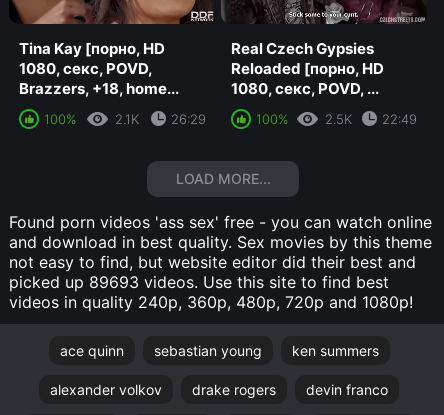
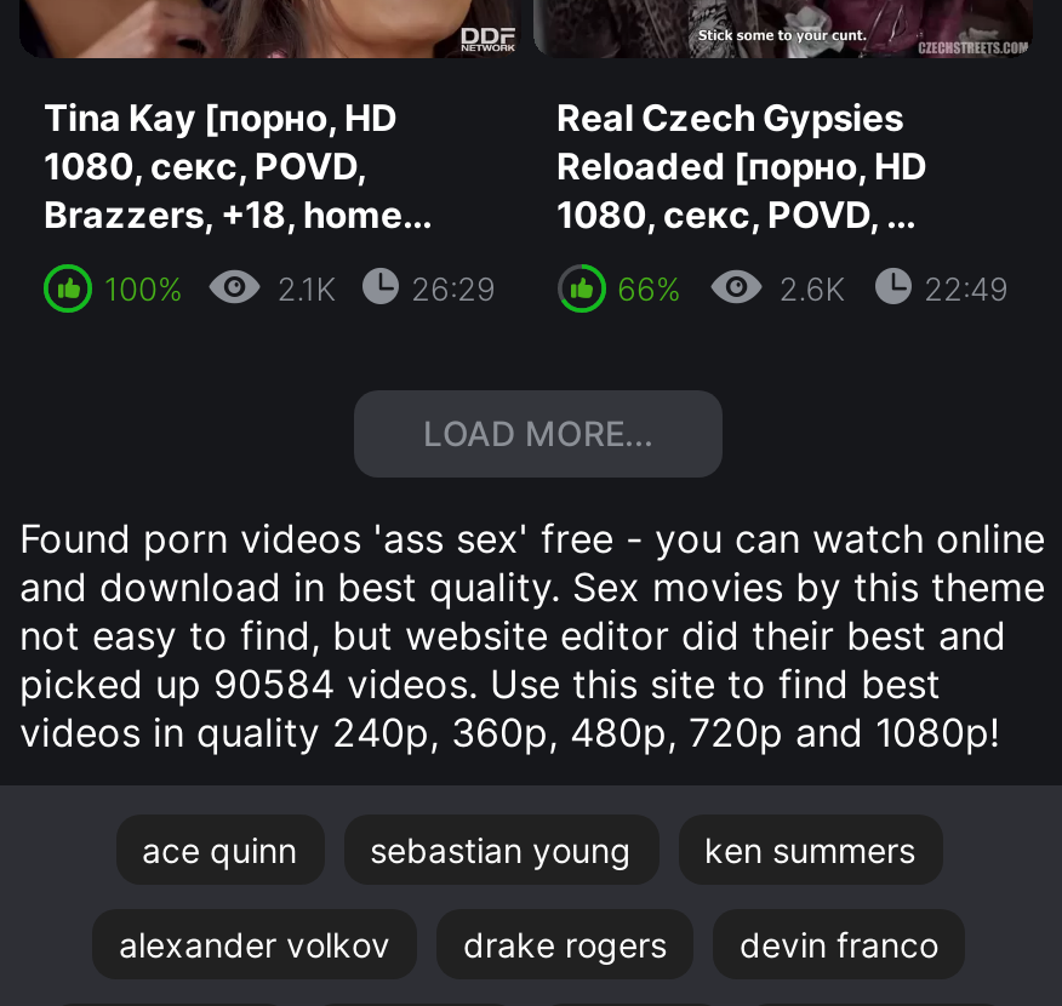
[255,111,352,127] 100% | 2.5K -> [617,268,844,307] 66% | 2.6K
[9,272,389,292] picked up 89693 videos. Use this site to find best -> [19,659,941,707] picked up 90584 videos. Use this site to find best

